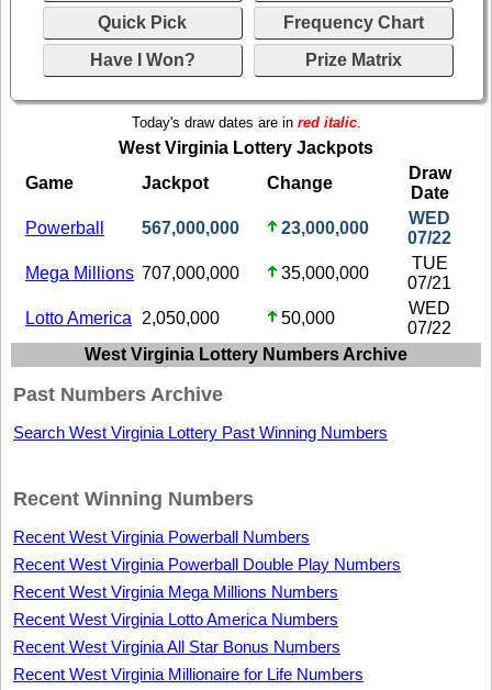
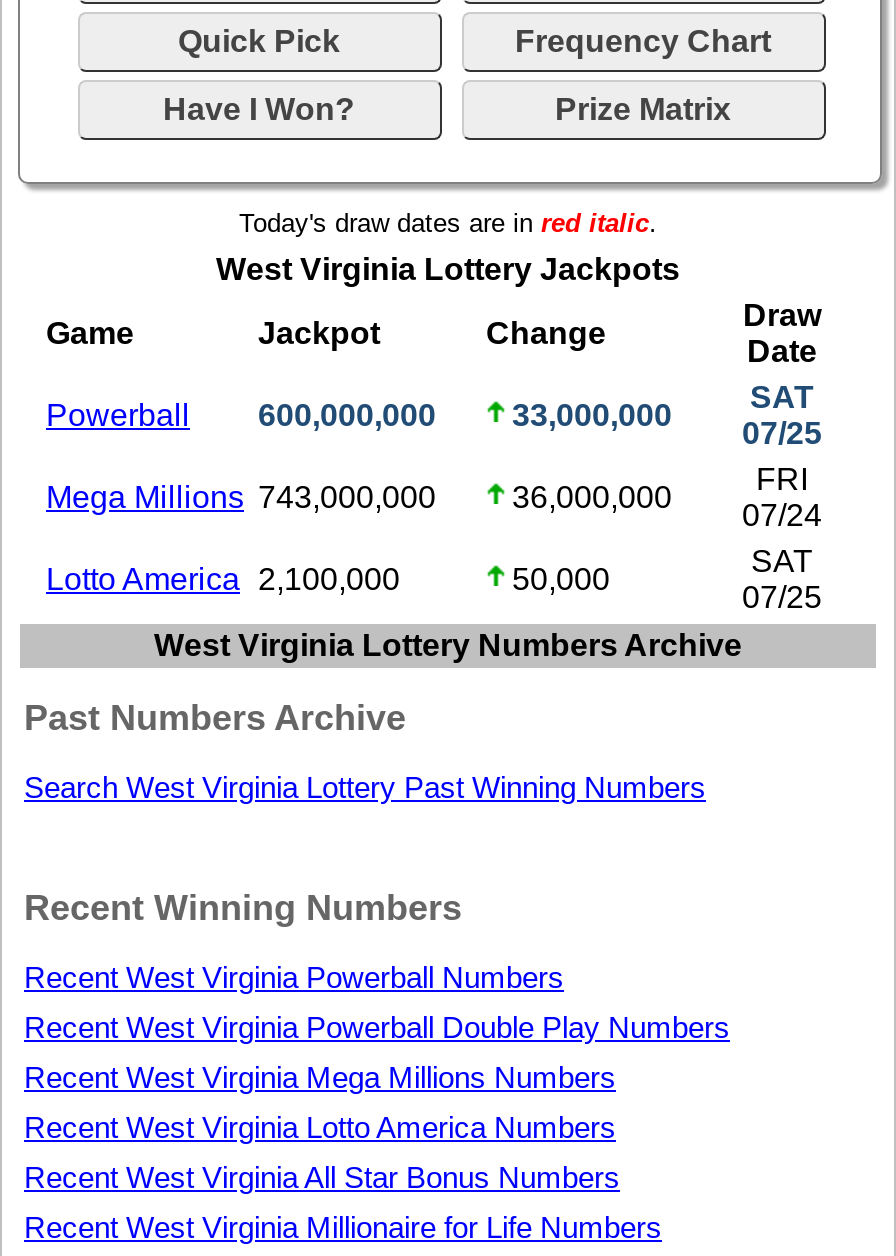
[407,209,451,247] WED | 07/22 -> [742,380,822,450] SAT | 07/25
[142,219,369,237] 567,000,000 | 23,000,000 -> [258,398,672,432] 600,000,000 | 33,000,000
[407,254,451,292] TUE | 07/21 -> [742,462,822,532] FRI | 07/24
[25,264,369,282] Mega Millions 707,000,000 | 35,000,000 -> [46,480,672,514] Mega Millions 743,000,000 | 36,000,000
[407,299,451,337] WED | 07/22 -> [742,544,822,614] SAT | 07/25
[25,309,220,327] Lotto America 2,050,000 -> [46,562,400,596] Lotto America 2,100,000

